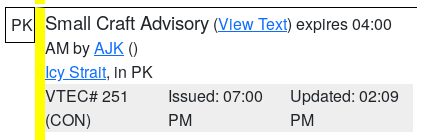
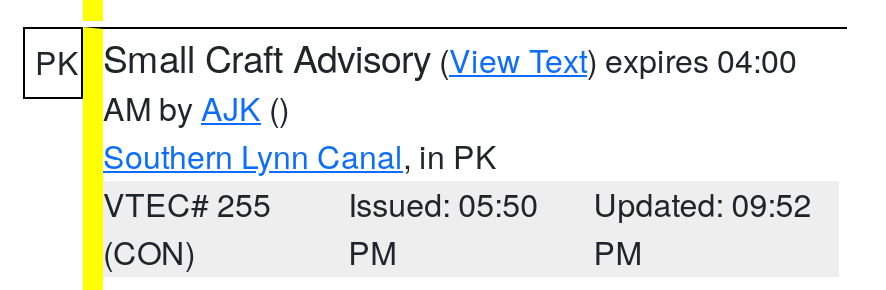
[45,60,153,107] Icy Strait, in PK | VTEC# 251 -> [103,133,497,227] Southern Lynn Canal, in PK | VTEC# 255
[168,84,263,107] Issued: 07:00 -> [348,181,538,227] Issued: 05:50
[290,84,399,107] Updated: 02:09 -> [593,181,811,227] Updated: 09:52

